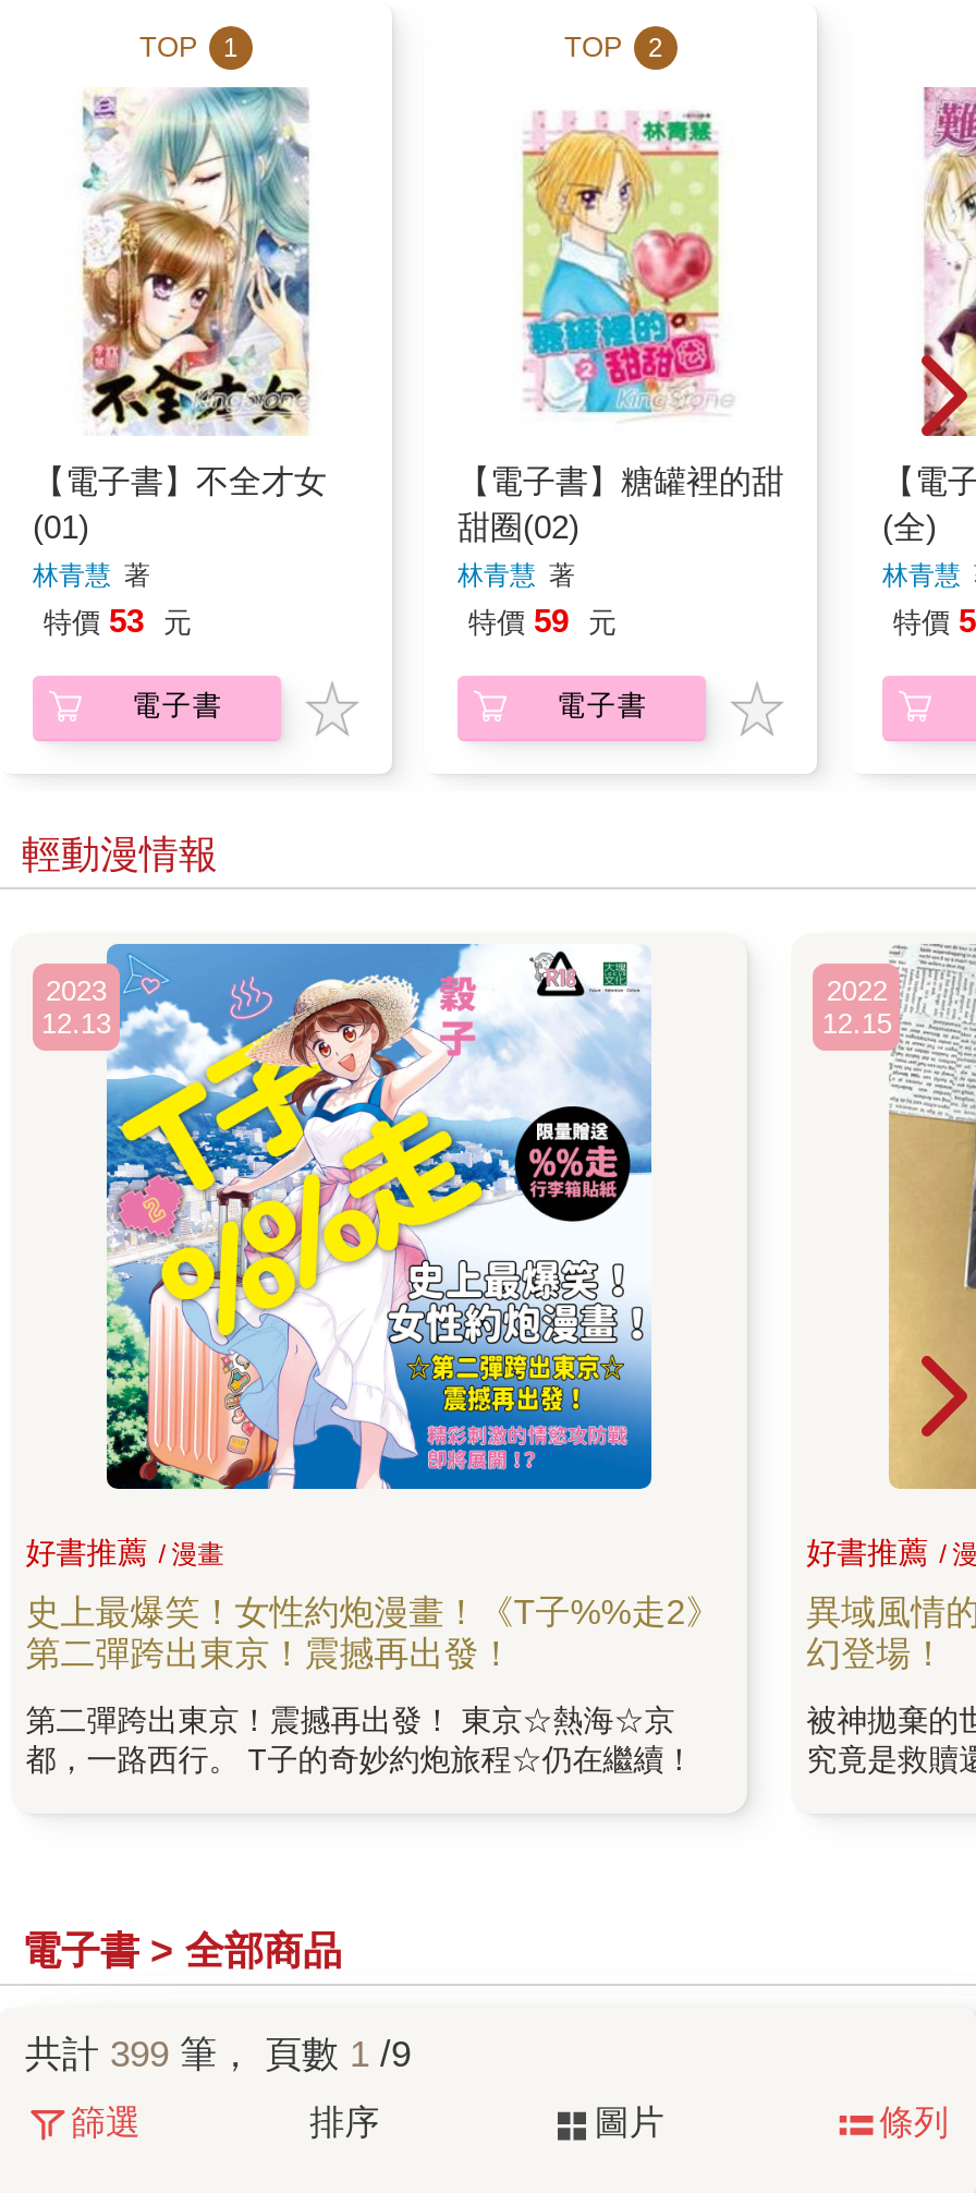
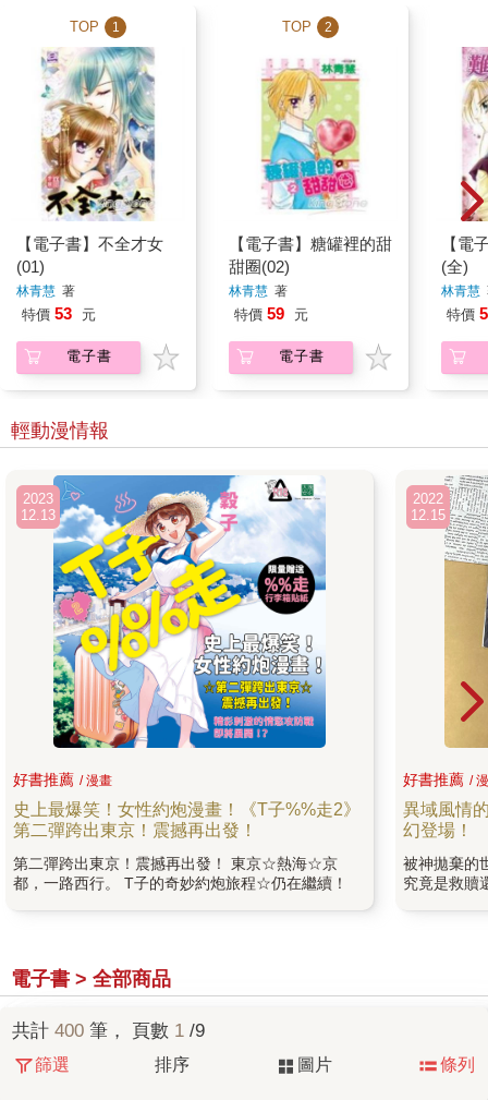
[25,2033,411,2075] 共計 399 筆， 頁數 1 /9 -> [13,1020,205,1041] 共計 400 筆， 頁數 1 /9

